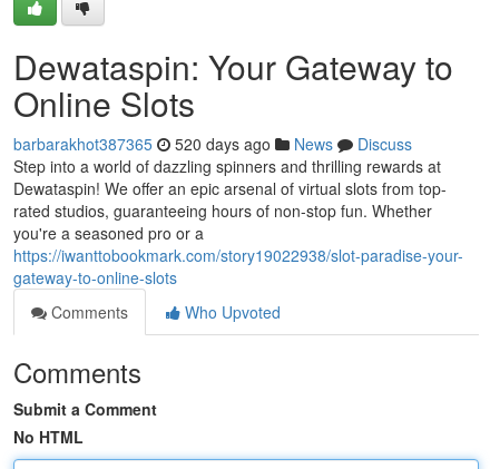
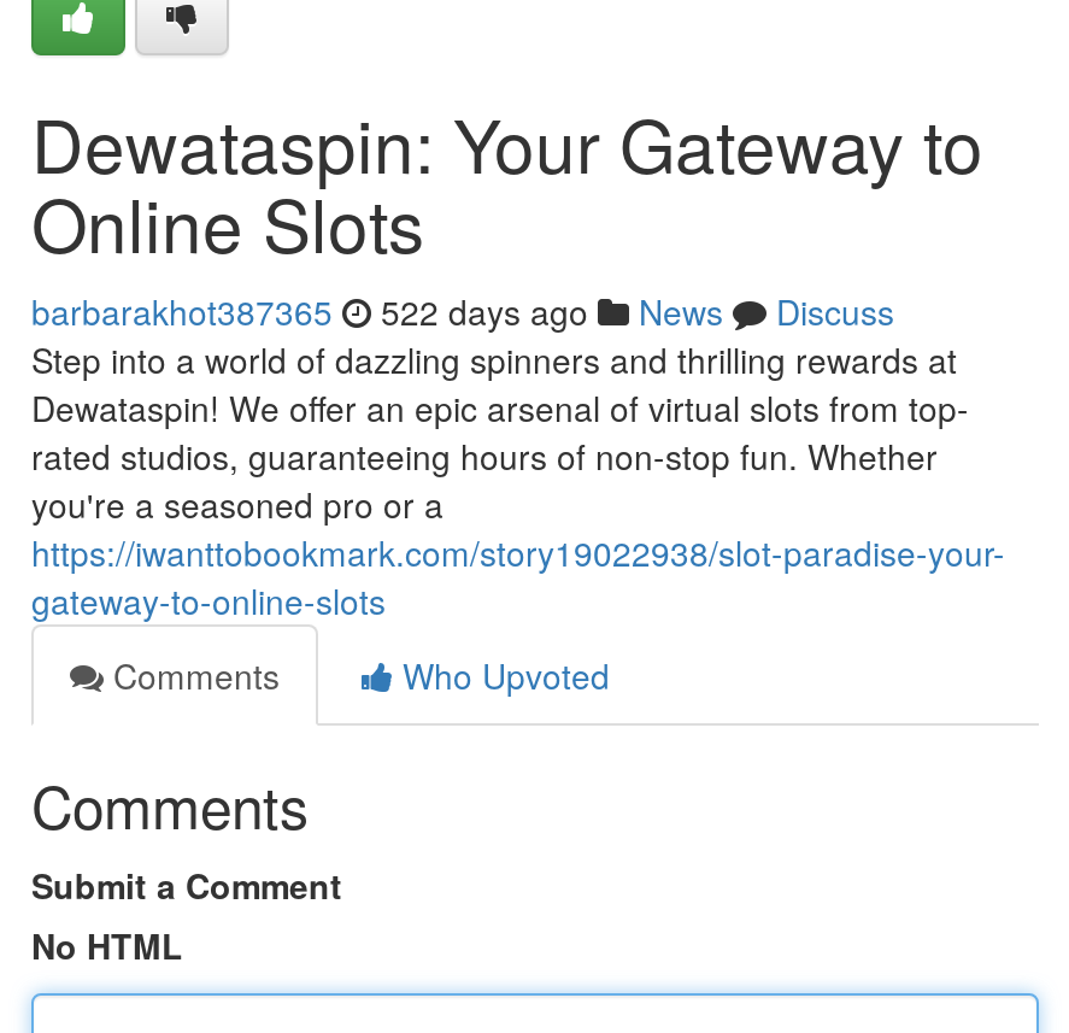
[13,133,412,155] barbarakhot387365 520 days ago News Discuss -> [31,287,894,335] barbarakhot387365 522 days ago News Discuss

